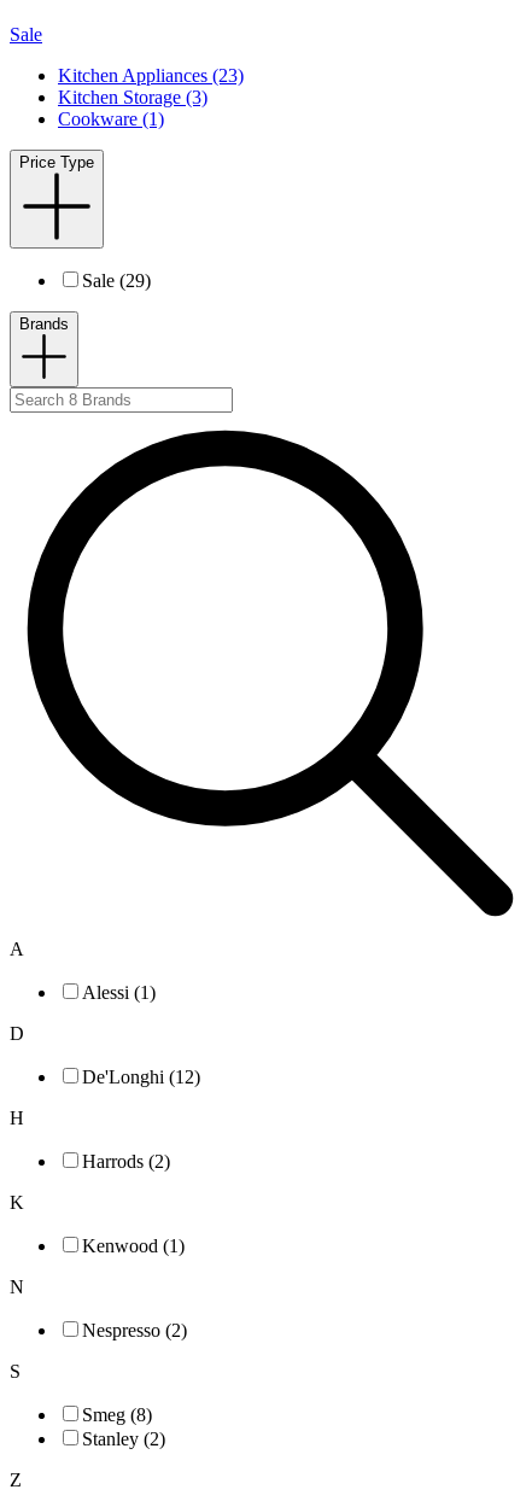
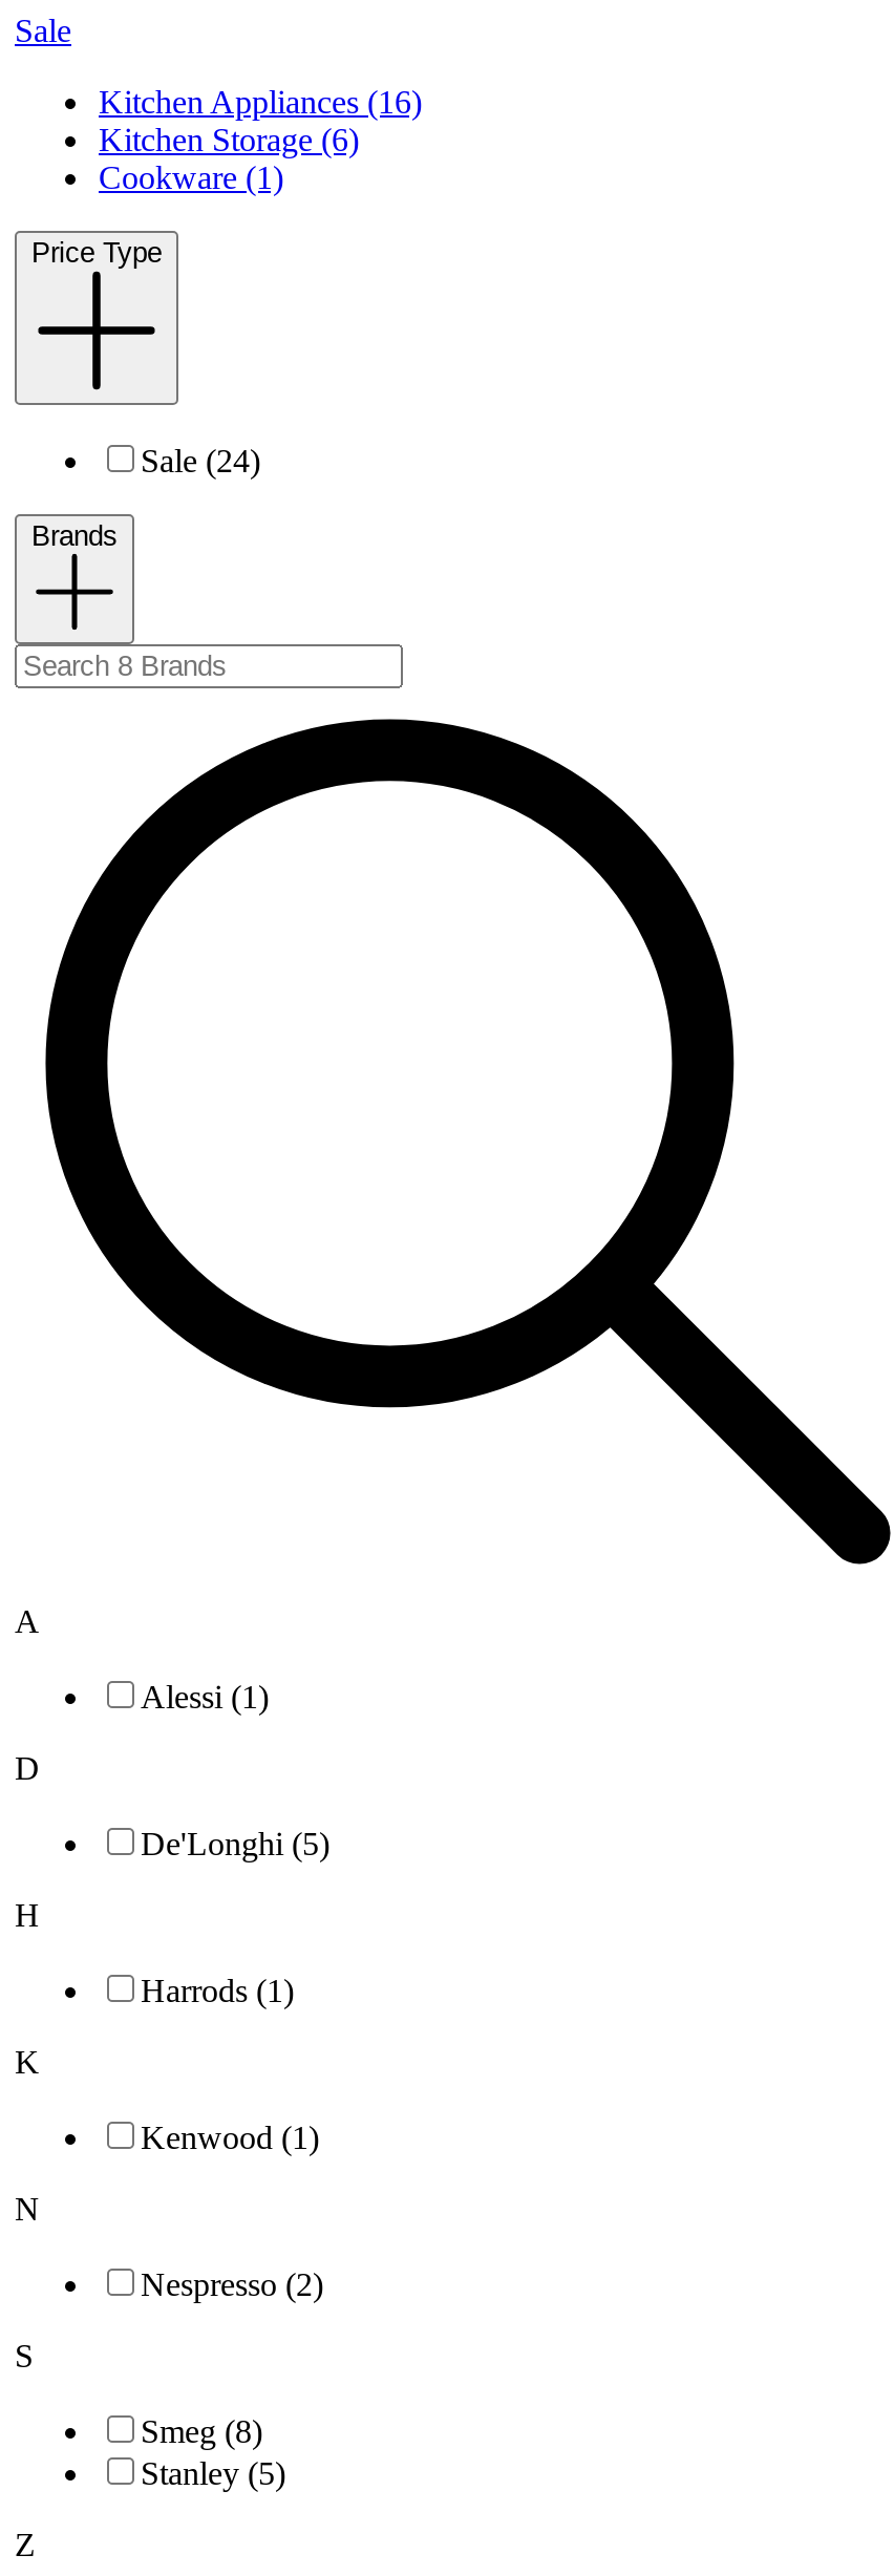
[58,65,244,86] Kitchen Appliances (23) -> [99,85,422,121] Kitchen Appliances (16)
[58,87,207,107] Kitchen Storage (3) -> [99,123,359,158] Kitchen Storage (6)
[82,271,151,291] Sale (29) -> [141,442,260,478] Sale (24)
[82,1066,200,1087] De'Longhi (12) -> [141,1827,329,1862] De'Longhi (5)
[82,1151,170,1171] Harrods (2) -> [141,1973,294,2009] Harrods (1)
[82,1428,165,1449] Stanley (2) -> [141,2456,285,2492] Stanley (5)

